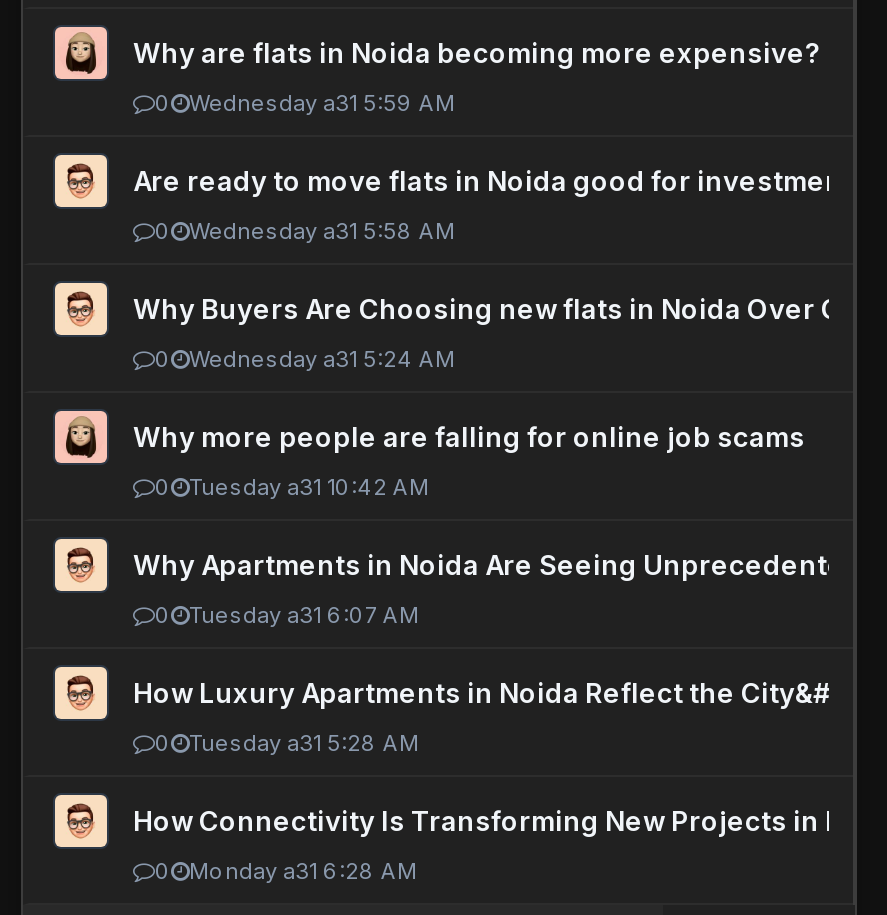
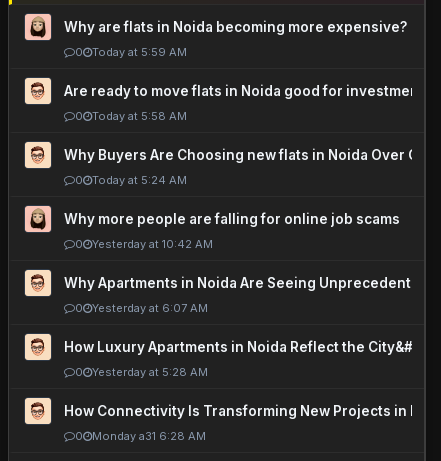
[189,89,455,117] Wednesday a31 5:59 AM -> [92,45,187,59] Today at 5:59 AM
[189,217,455,245] Wednesday a31 5:58 AM -> [92,109,187,123] Today at 5:58 AM
[189,345,455,373] Wednesday a31 5:24 AM -> [92,173,187,187] Today at 5:24 AM
[189,473,429,501] Tuesday a31 10:42 AM -> [92,237,213,251] Yesterday at 10:42 AM
[189,601,419,629] Tuesday a31 6:07 AM -> [92,301,208,315] Yesterday at 6:07 AM
[189,729,419,757] Tuesday a31 5:28 AM -> [92,365,208,379] Yesterday at 5:28 AM

